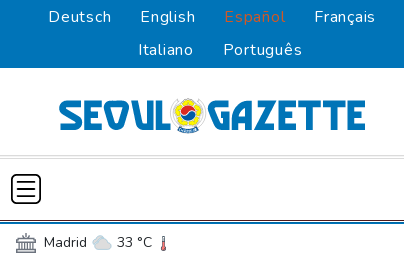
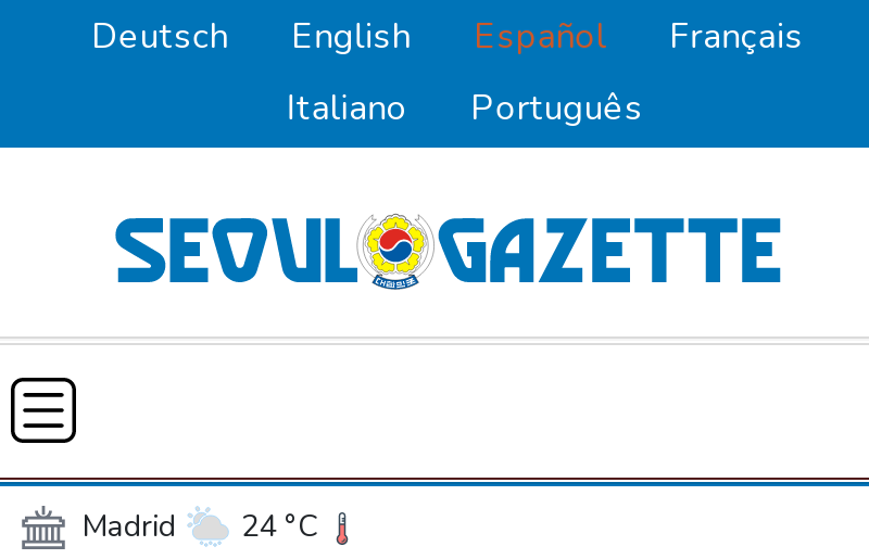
[44,233,152,252] Madrid 33 °C -> [83,506,317,547] Madrid 24 °C

